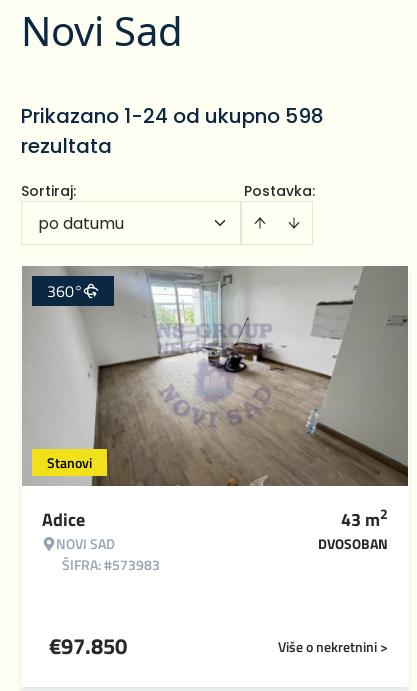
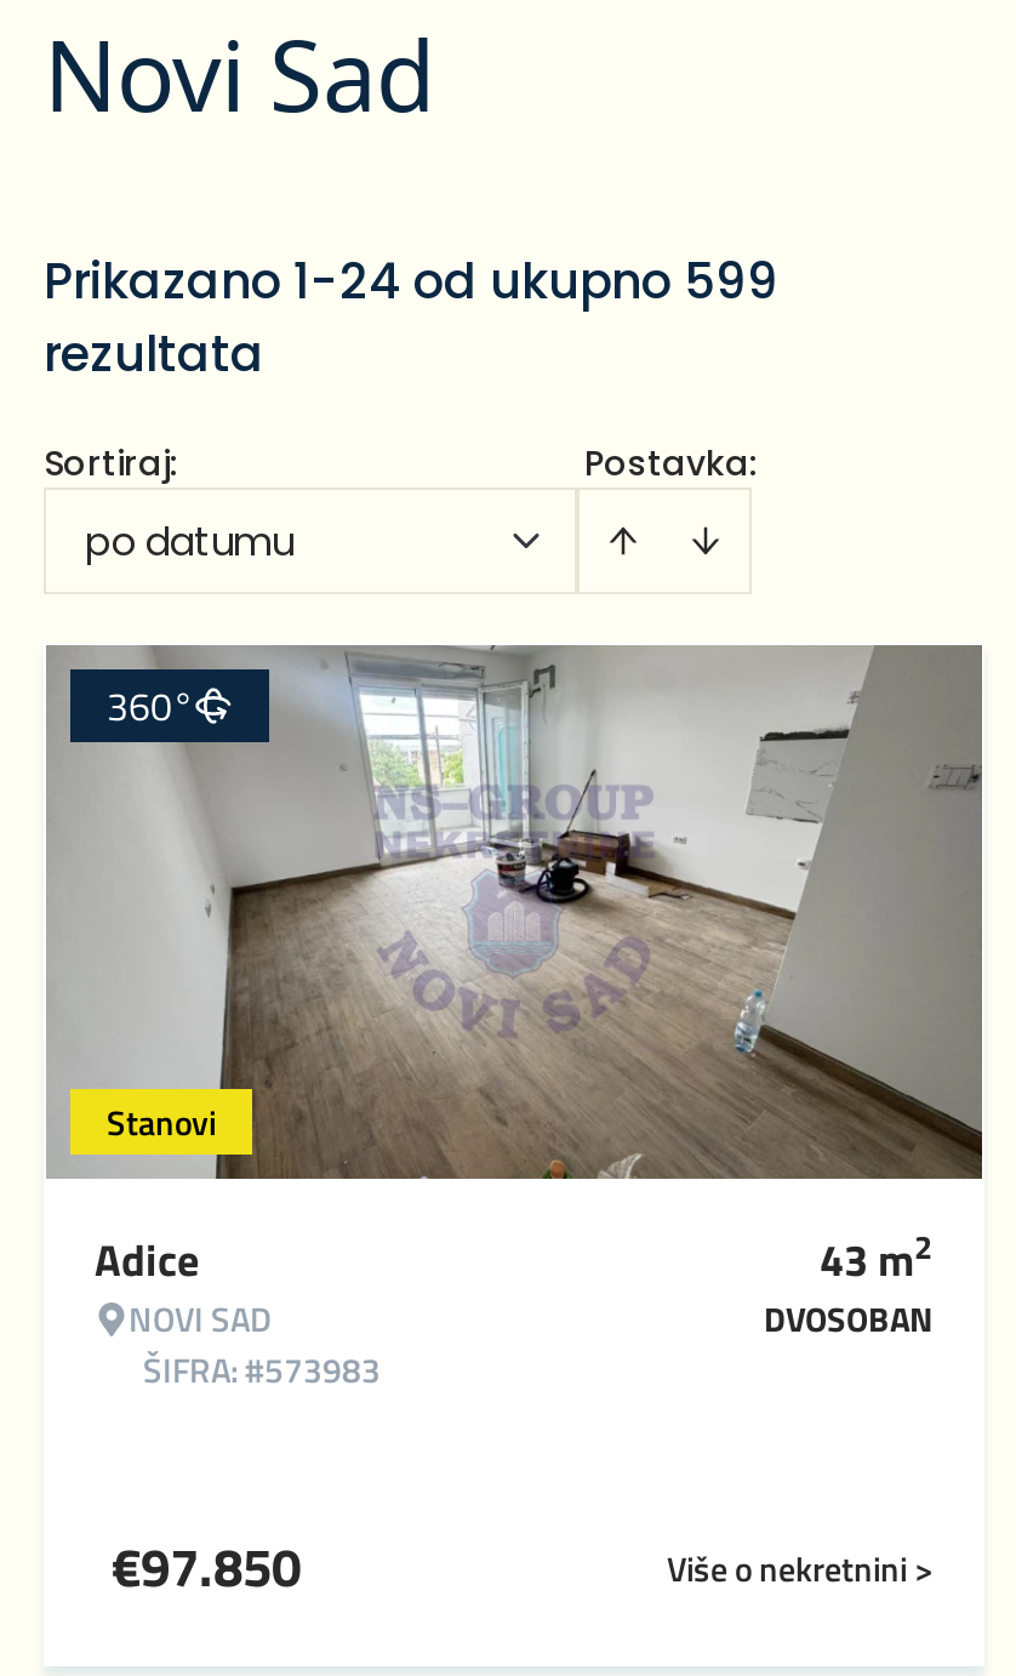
[21,102,324,130] Prikazano 1-24 od ukupno 598 -> [44,247,778,315] Prikazano 1-24 od ukupno 599

